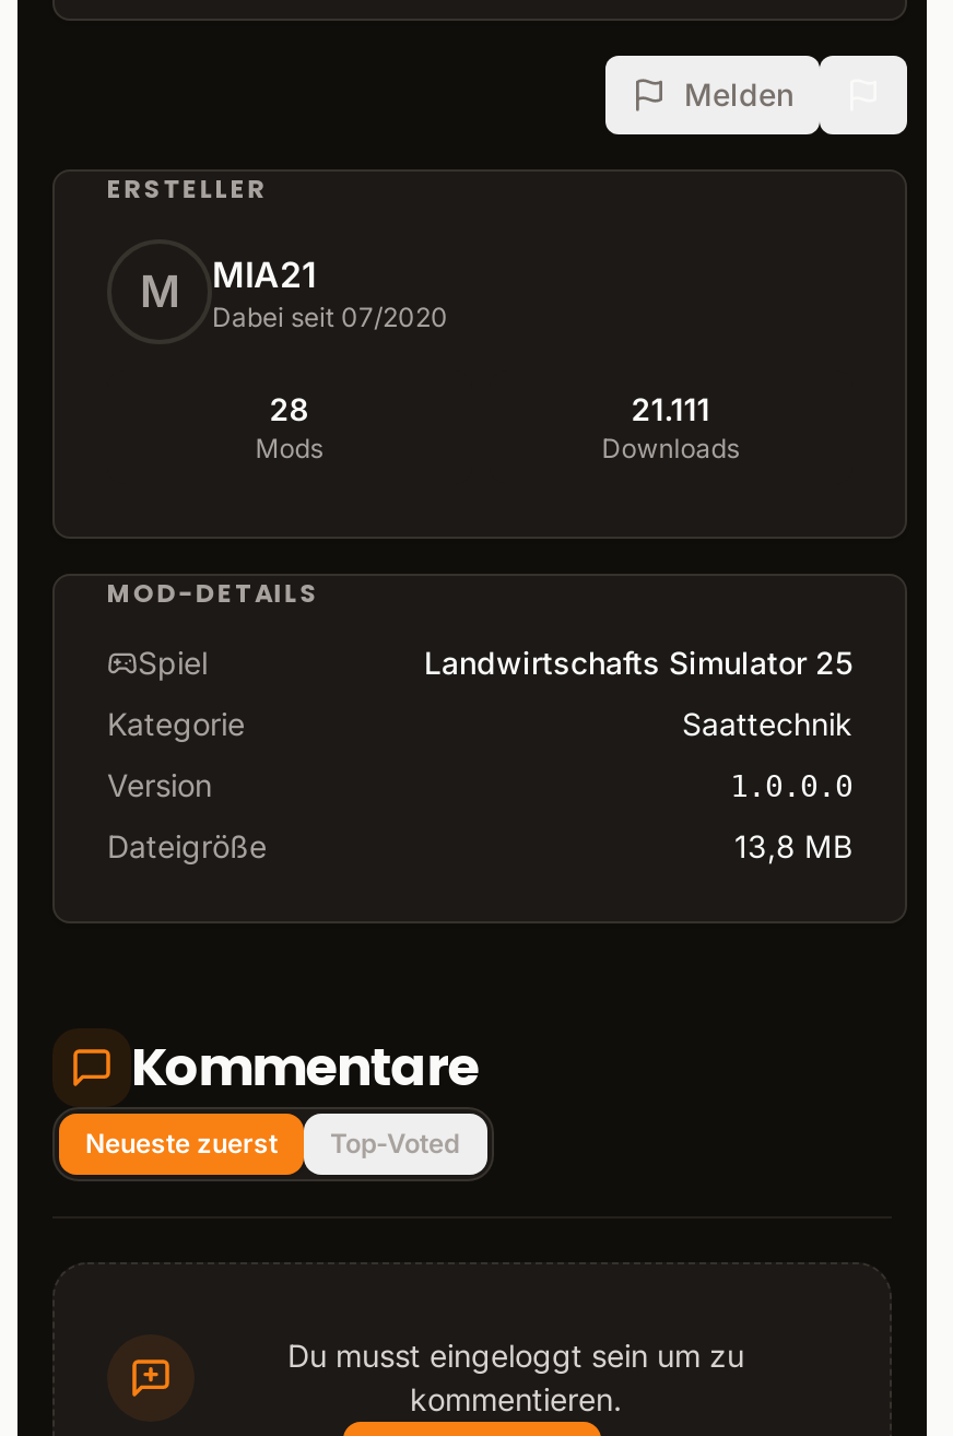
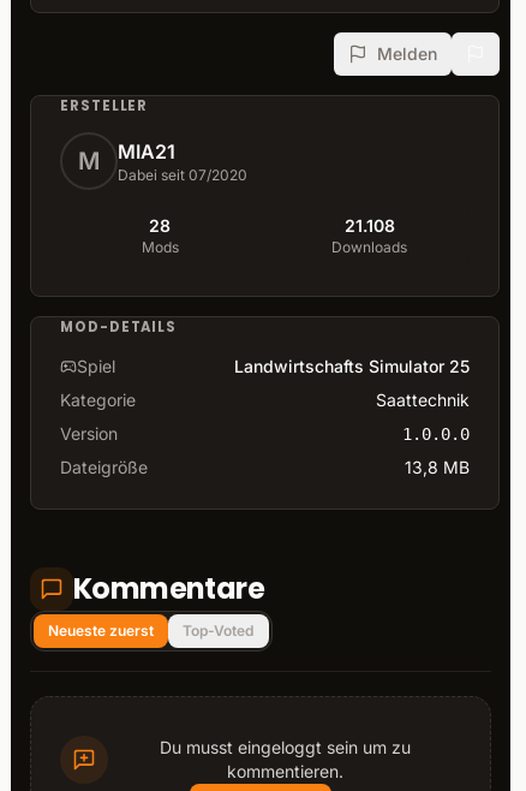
[631,390,710,427] 21.111 -> [344,216,395,236] 21.108

